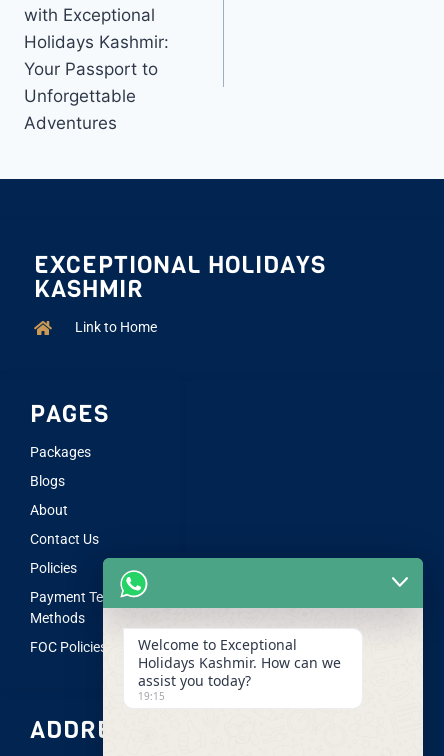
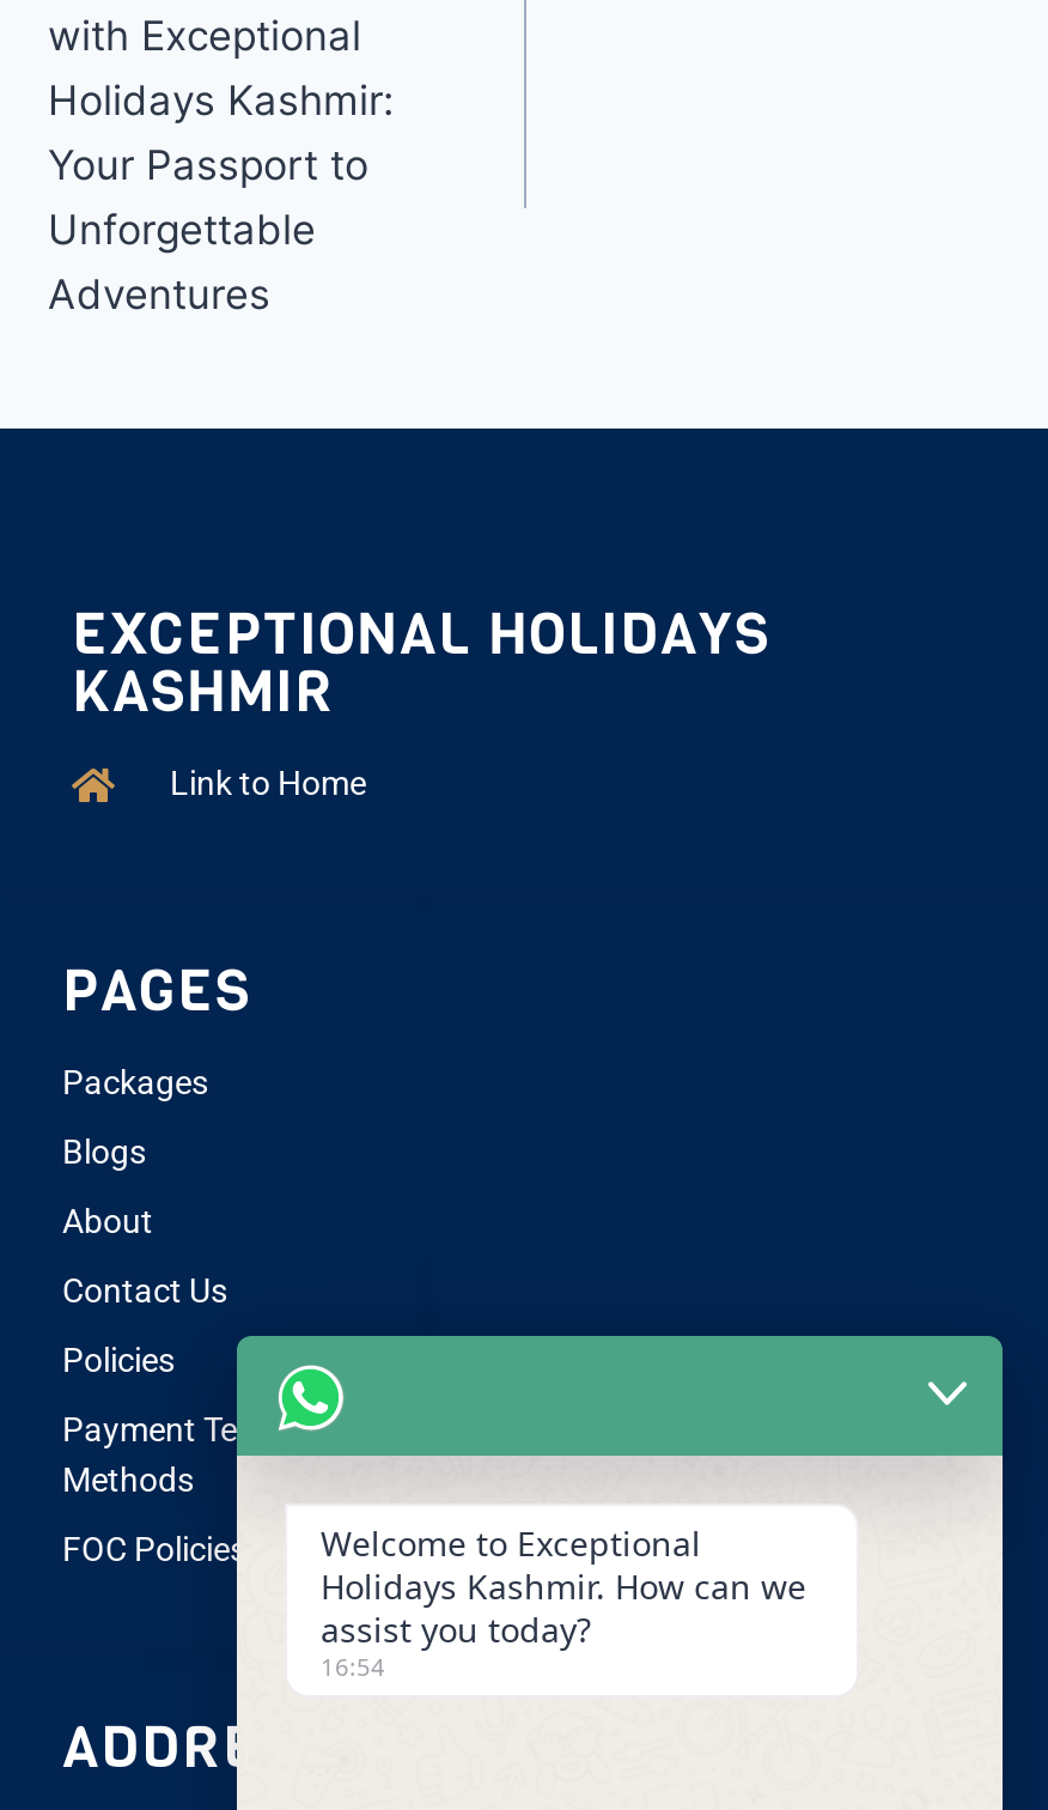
[138,689,165,703] 19:15 -> [321,1650,385,1683] 16:54

